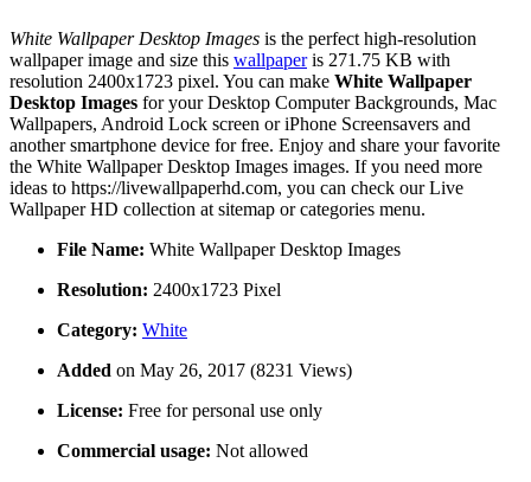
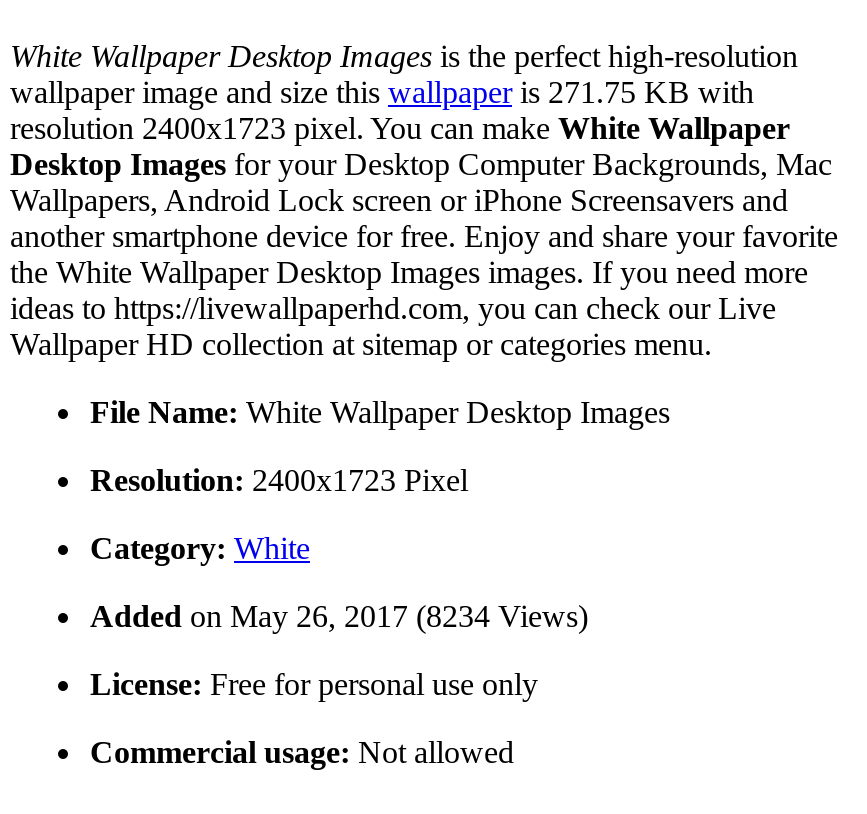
[57,360,352,381] Added on May 26, 2017 (8231 Views) -> [90,599,588,633] Added on May 26, 2017 (8234 Views)

